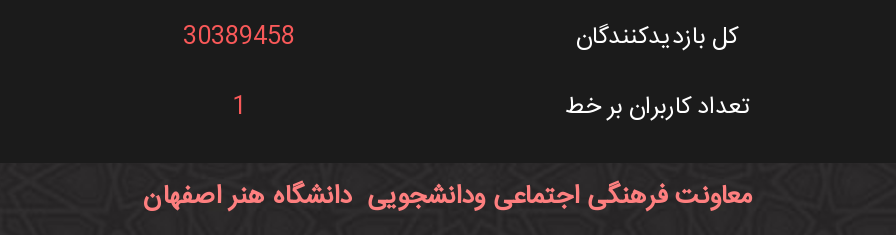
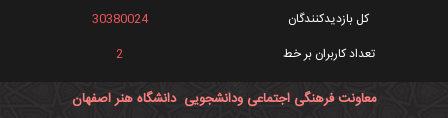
[183,17,295,57] 30389458 -> [91,9,147,29] 30380024
[232,87,246,127] 1 -> [116,44,123,64] 2

